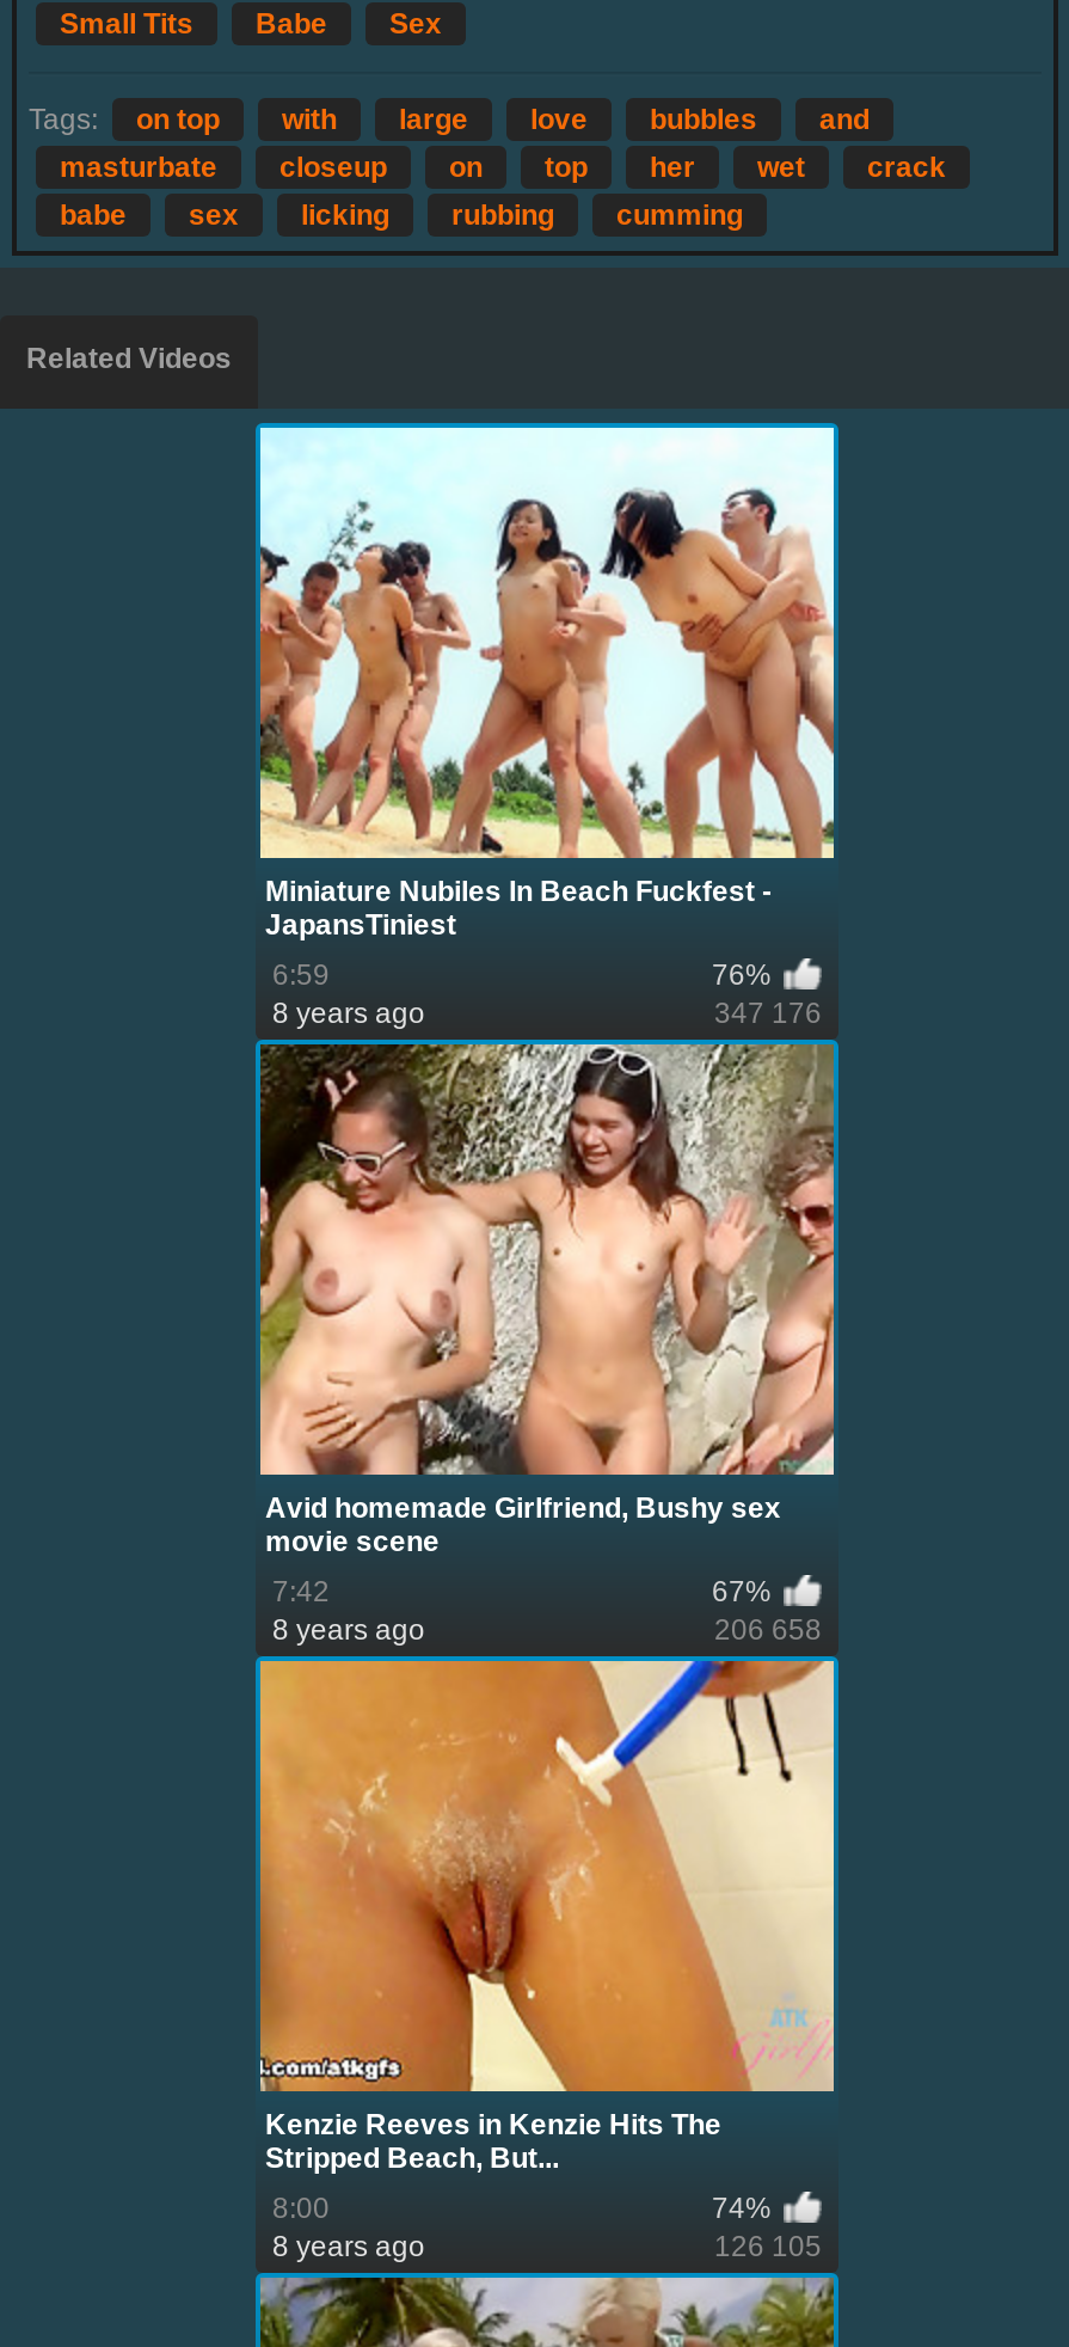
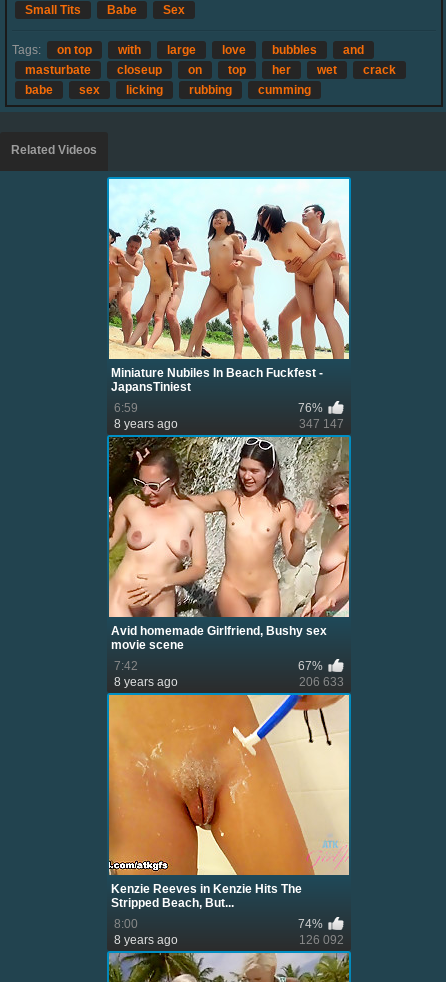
[714,996,822,1030] 347 176 -> [299,417,344,431] 347 147
[714,1613,822,1646] 206 658 -> [299,675,344,689] 206 633
[714,2229,822,2263] 126 105 -> [299,933,344,947] 126 092

